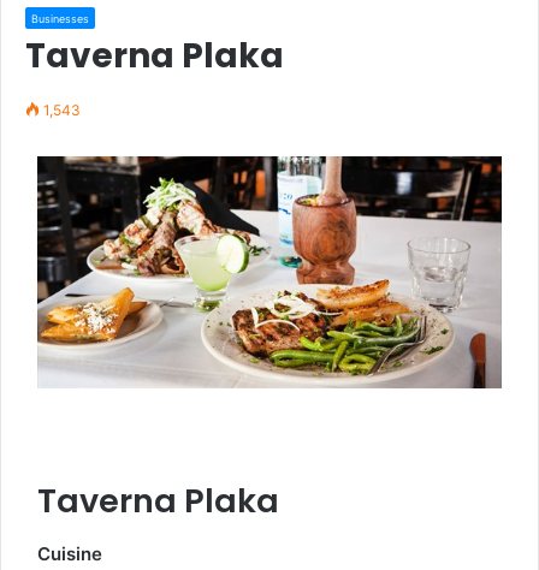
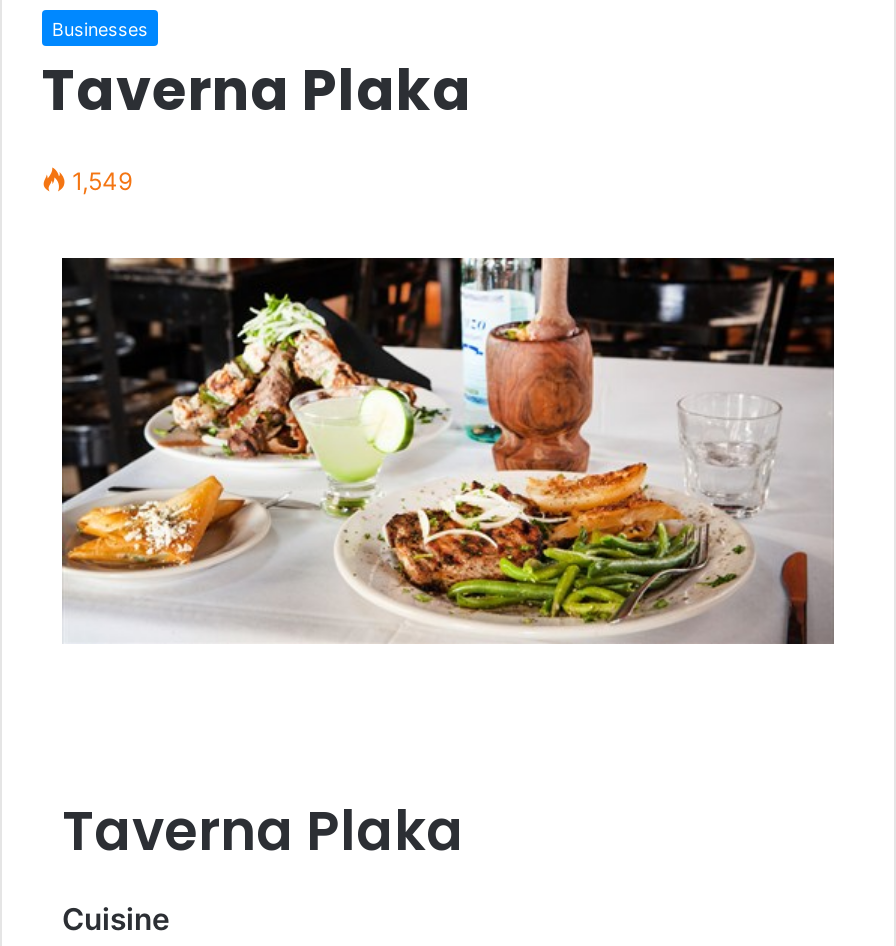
[40,101,81,119] 1,543 -> [66,166,132,196] 1,549

